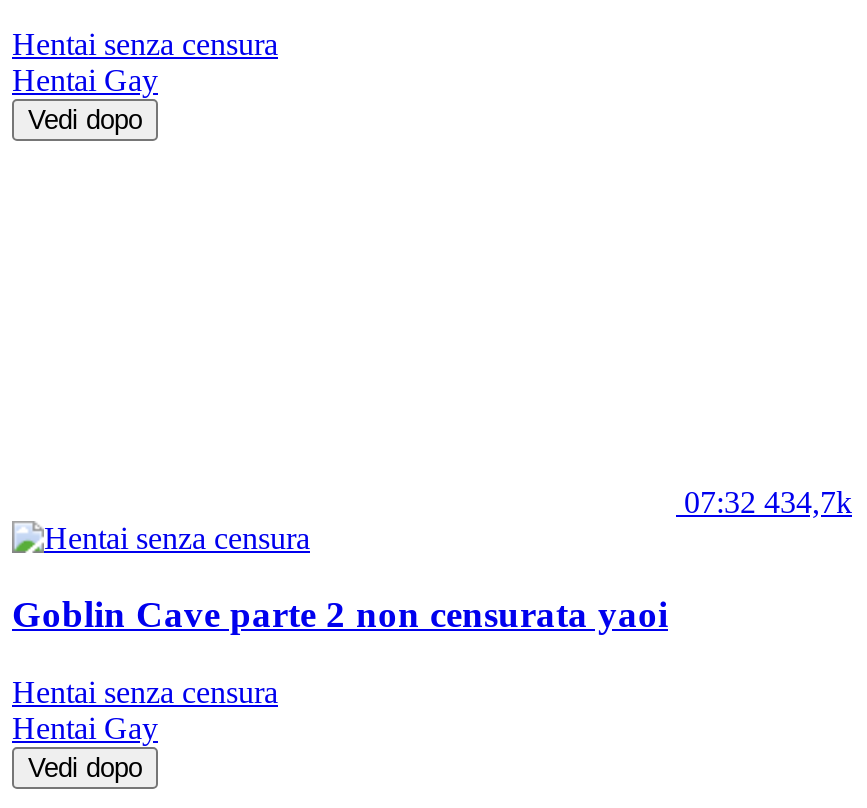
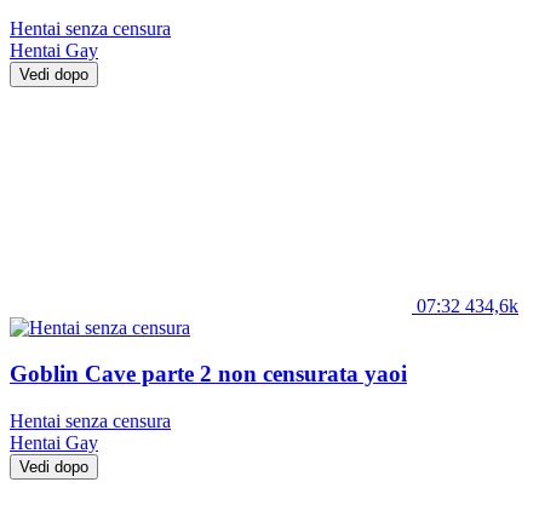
[684,484,852,518] 07:32 434,7k -> [417,295,518,316] 07:32 434,6k

